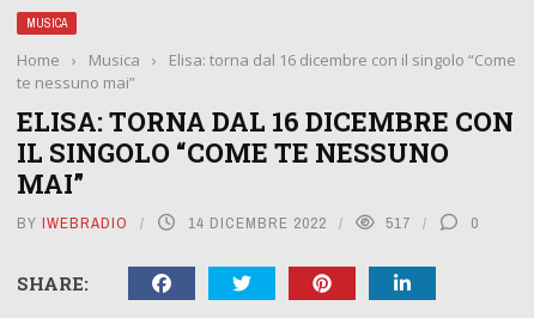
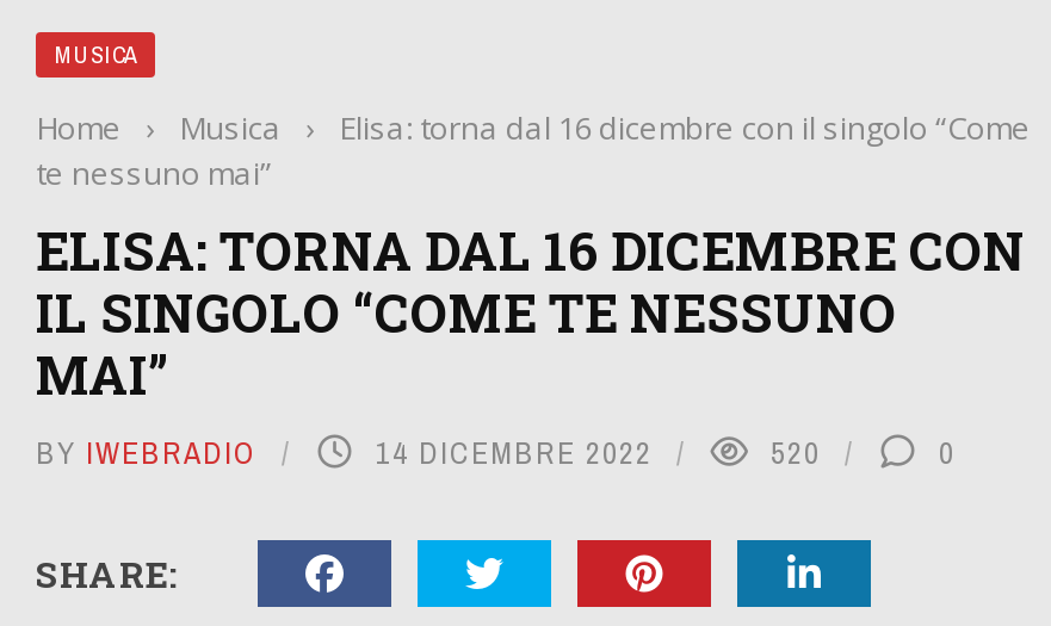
[386,213,411,233] 517 -> [771,433,821,474] 520

